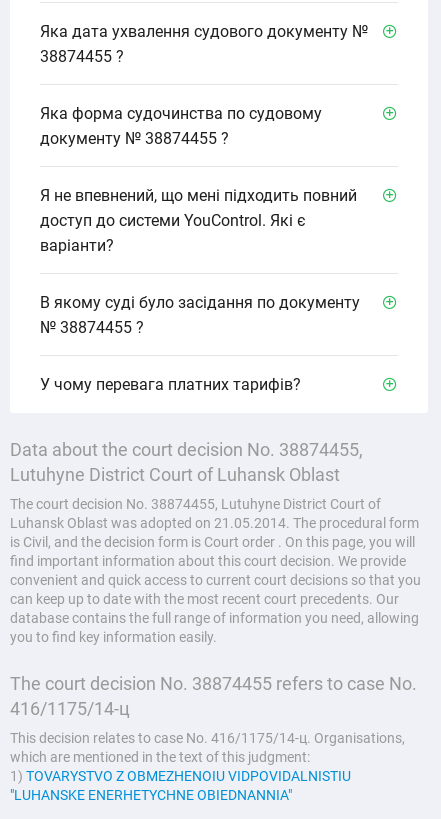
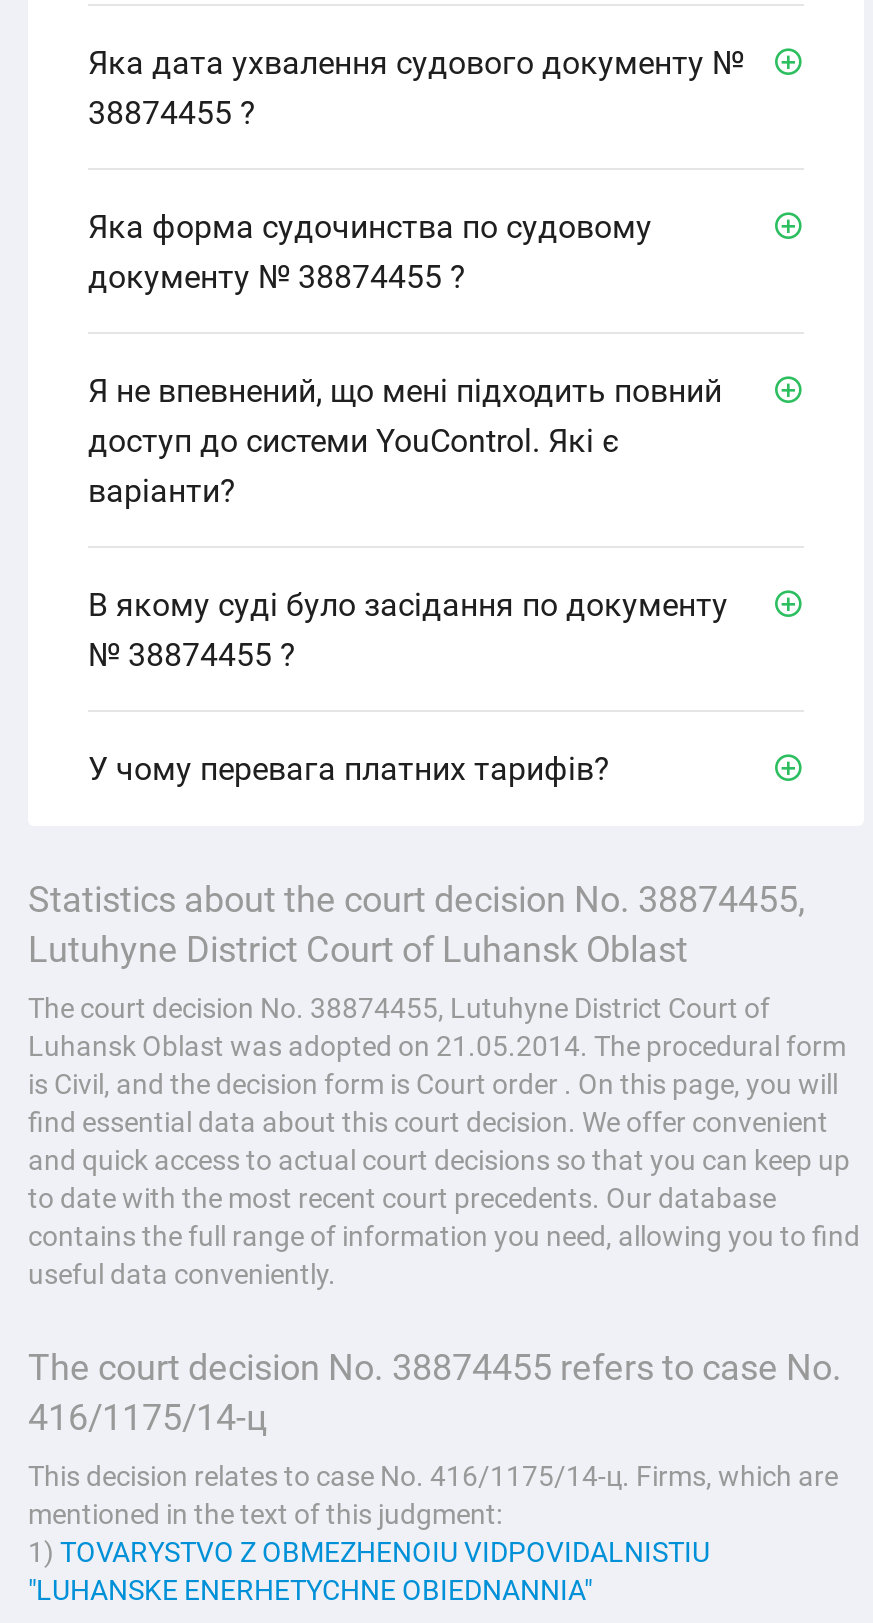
[10,438,363,459] Data about the court decision No. 38874455, -> [28,877,806,919] Statistics about the court decision No. 38874455,
[10,552,421,644] find important information about this court decision. We provide | convenient and quick access to current court decisions so that you | can keep up to date with the most recent court precedents. Our | database contains the full range of information you need, allowing | you to find key information easily. -> [28,1105,860,1289] find essential data about this court decision. We offer convenient | and quick access to actual court decisions so that you can keep up | to date with the most recent court precedents. Our database | contains the full range of information you need, allowing you to find | useful data conveniently.
[10,729,405,764] This decision relates to case No. 416/1175/14-ц. Organisations, | which are mentioned in the text of this judgment: -> [28,1459,838,1529] This decision relates to case No. 416/1175/14-ц. Firms, which are | mentioned in the text of this judgment:

